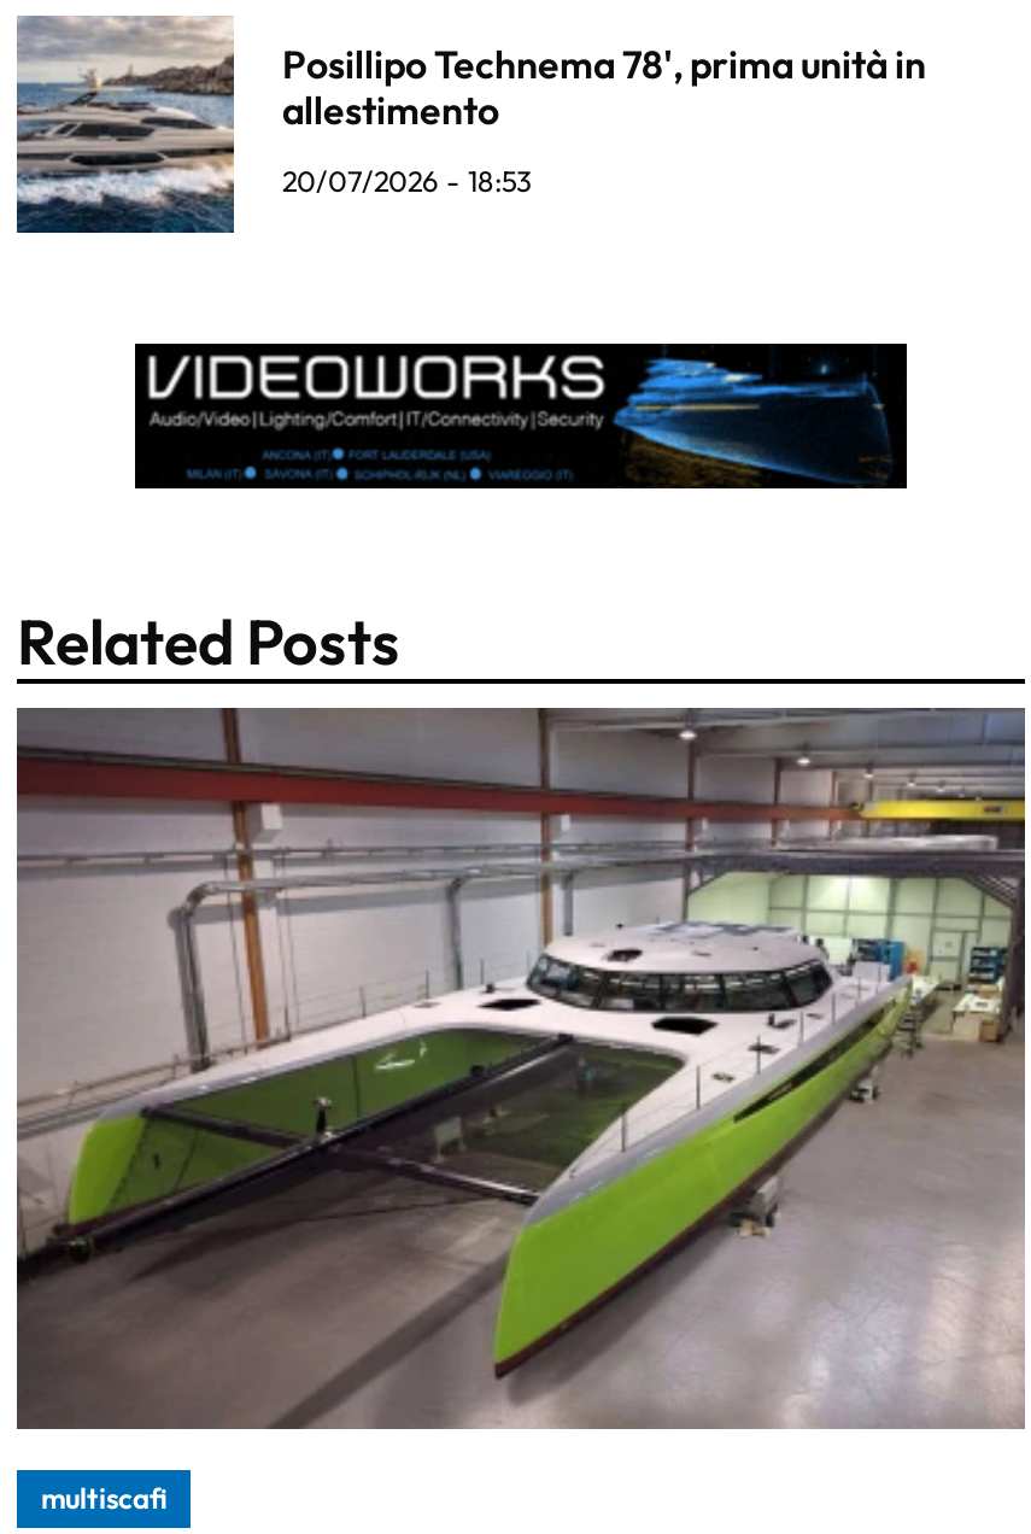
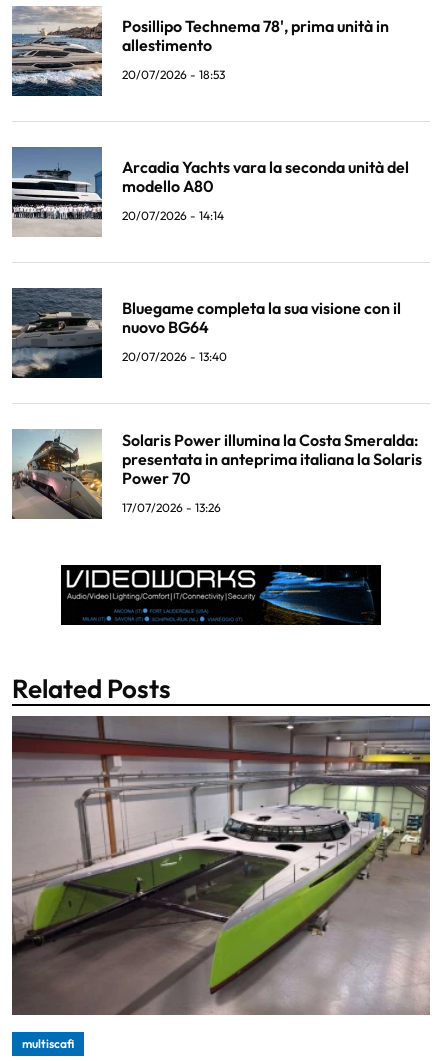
none -> [11,146,409,237] [image] | Arcadia Yachts vara la seconda unità del | modello A80 | 20/07/2026 - 14:14
none -> [11,287,401,379] [image] | Bluegame completa la sua visione con il | nuovo BG64 | 20/07/2026 - 13:40
none -> [12,430,422,520] [image] | Solaris Power illumina la Costa Smeralda: | presentata in anteprima italiana la Solaris | Power 70 | 17/07/2026 - 13:26

